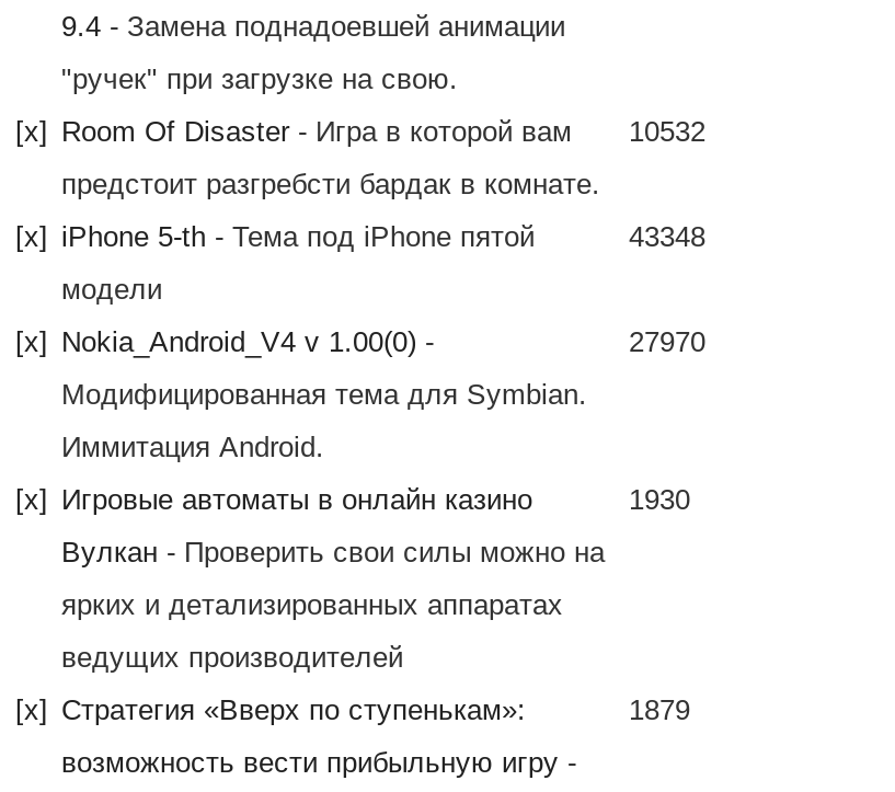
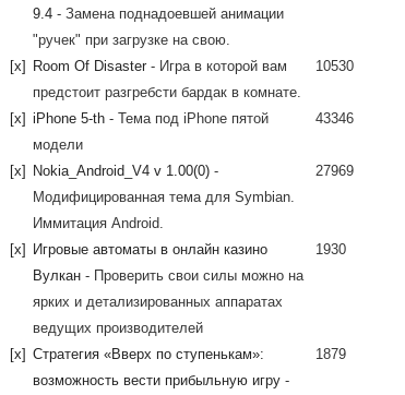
[15,115,705,148] [x] Room Of Disaster - Игра в которой вам 10532 -> [10,57,354,74] [x] Room Of Disaster - Игра в которой вам 10530
[629,220,705,253] 43348 -> [315,110,354,126] 43346
[629,325,705,358] 27970 -> [315,162,354,178] 27969

